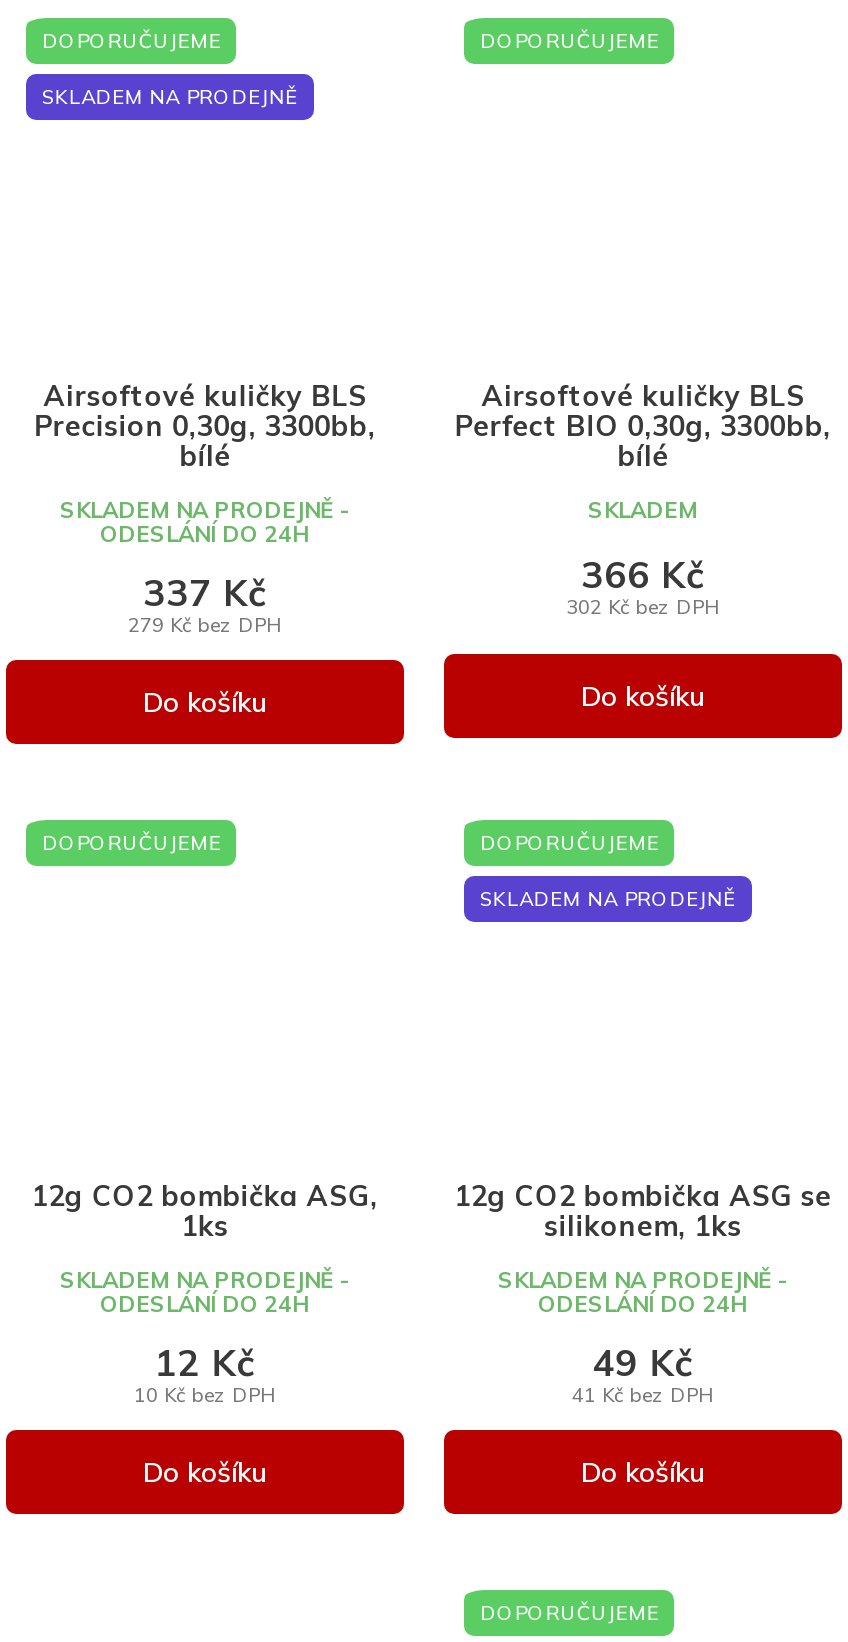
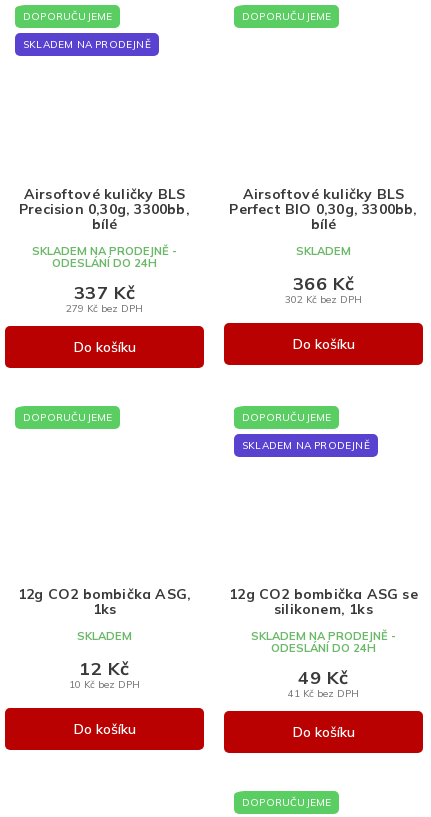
[60,1266,350,1318] SKLADEM NA PRODEJNĚ - | ODESLÁNÍ DO 24H -> [77,629,132,643] SKLADEM

